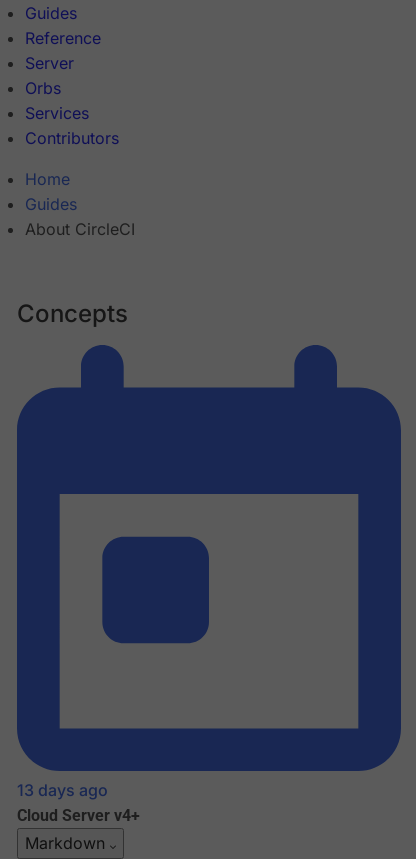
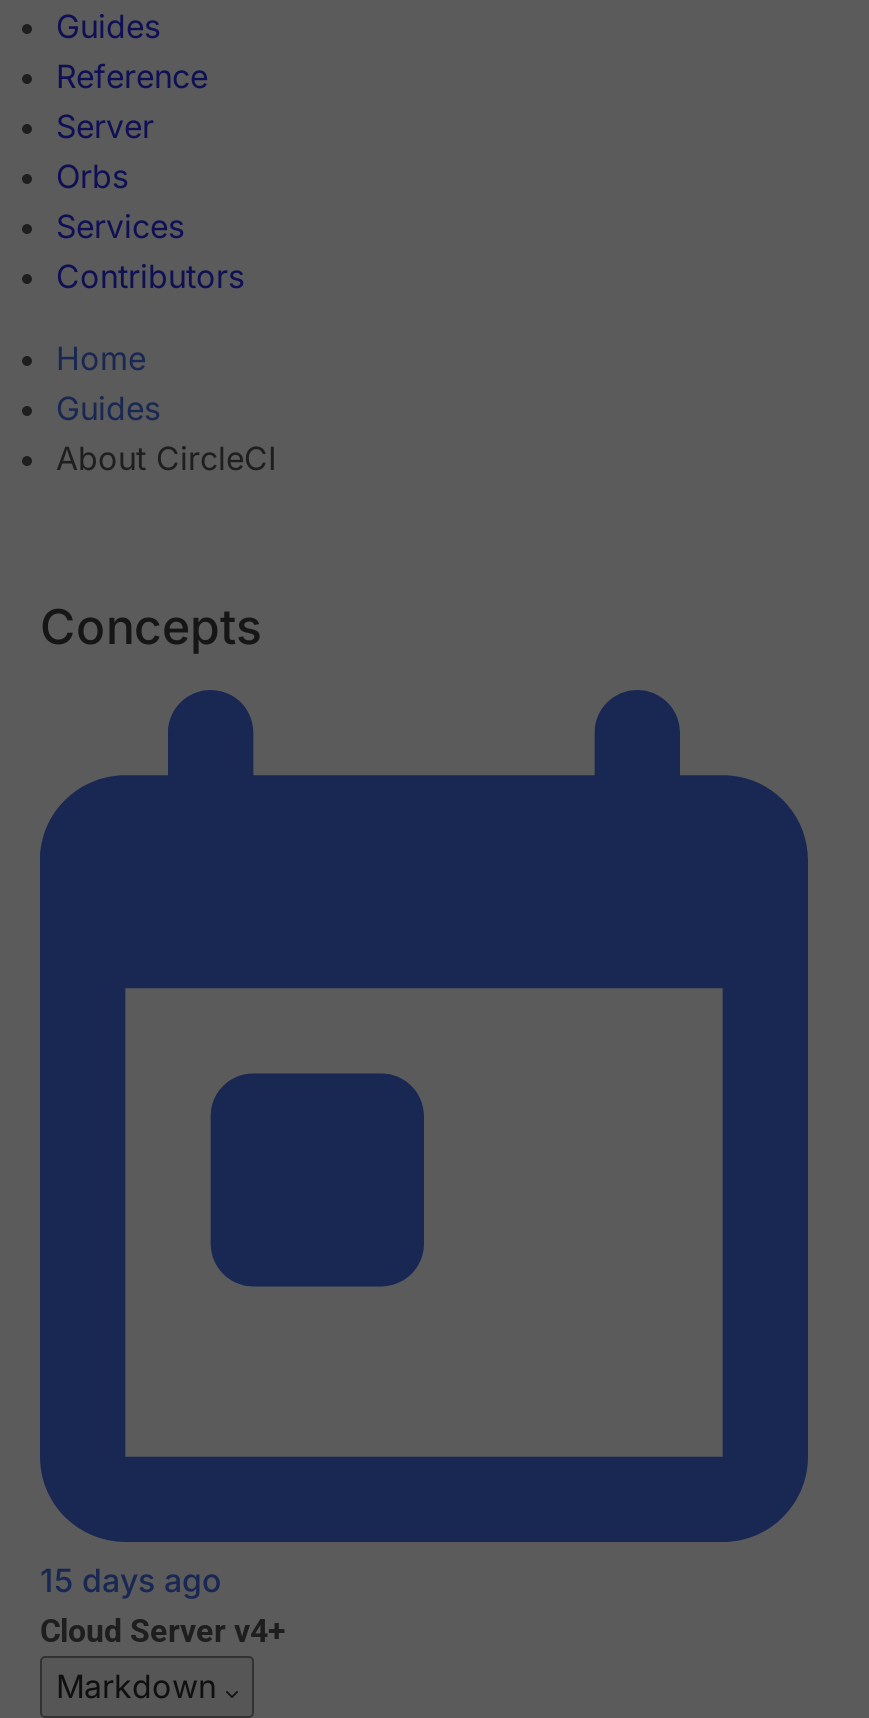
[17,780,108,800] 13 days ago -> [40,1561,222,1601] 15 days ago

